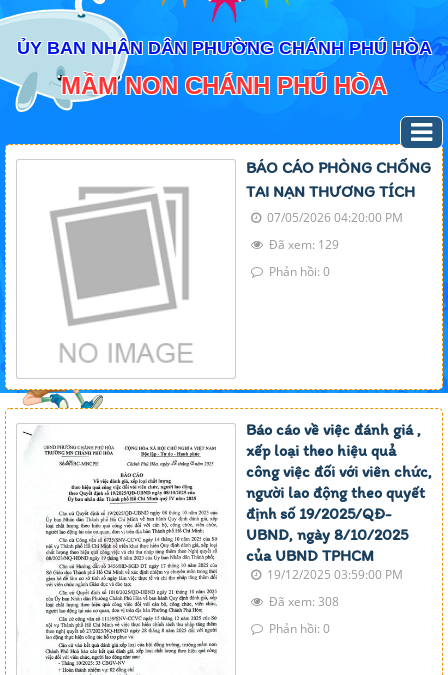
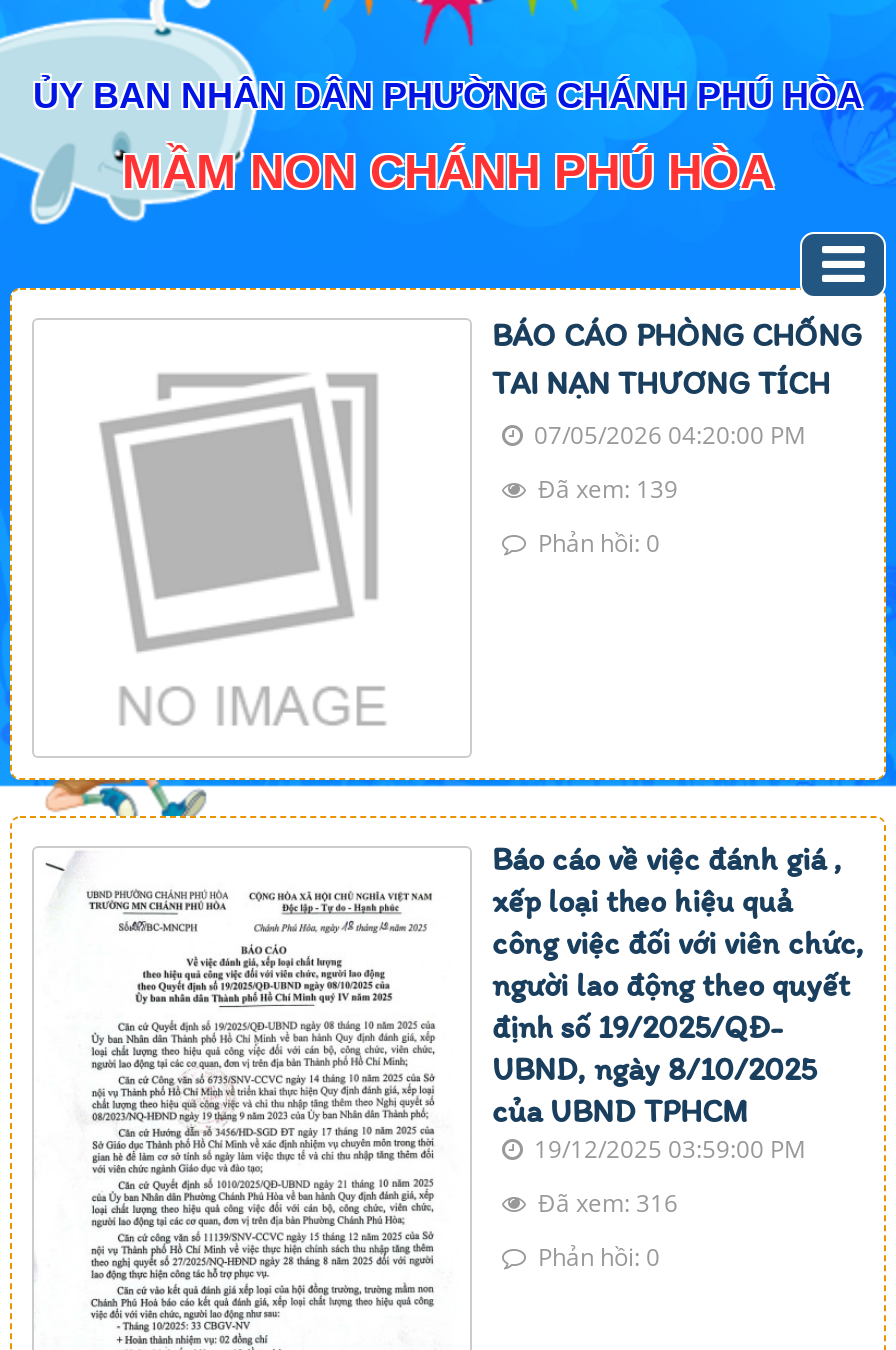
[266,236,339,253] Đã xem: 129 -> [532,472,678,506] Đã xem: 139
[266,593,339,610] Đã xem: 308 -> [532,1186,678,1220] Đã xem: 316

